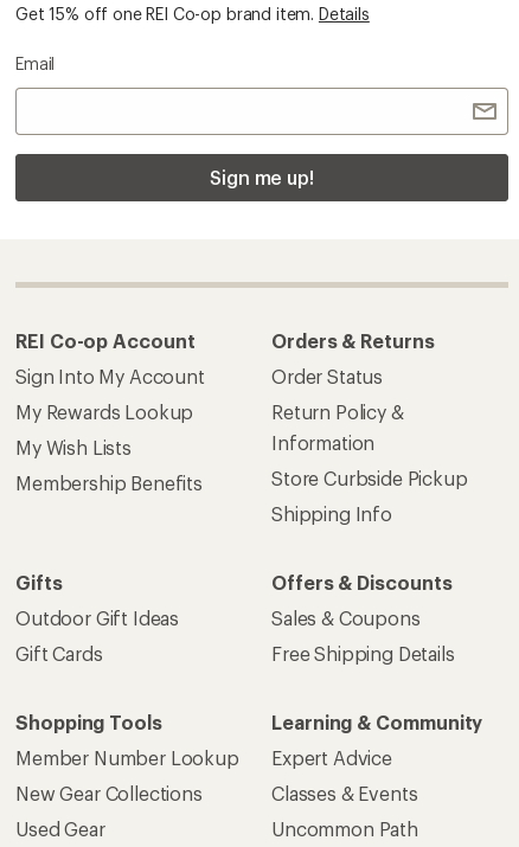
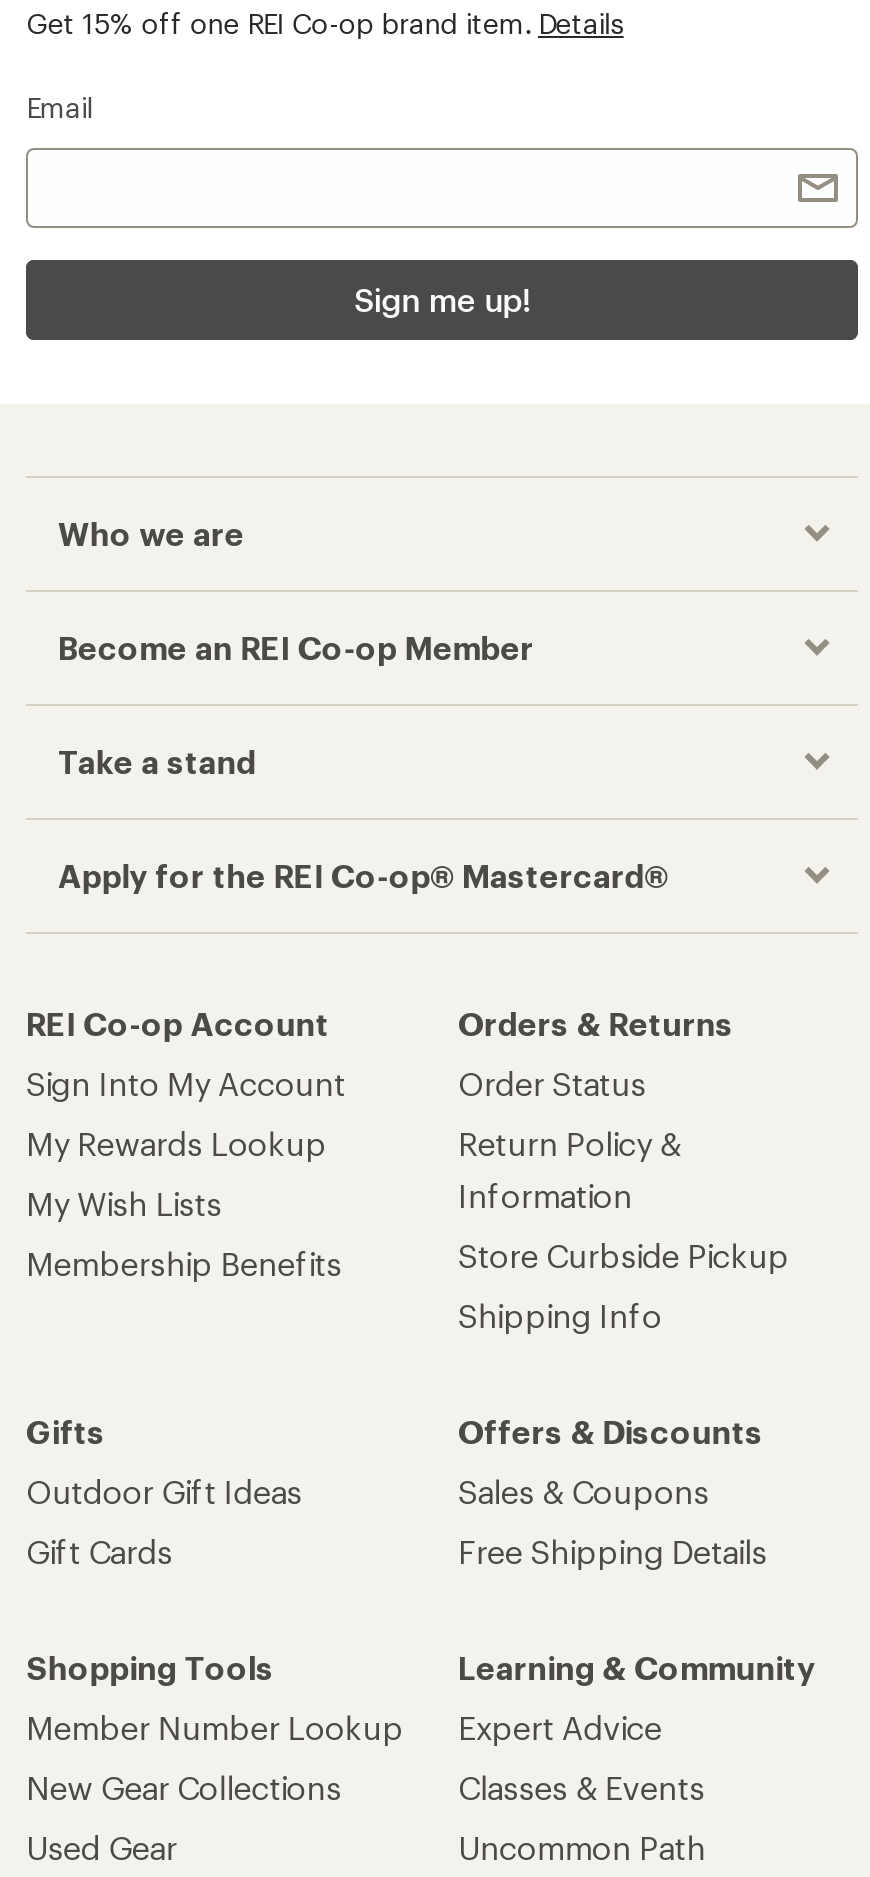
none -> [58,514,668,894] Who we are | Become an REI Co-op Member | Take a stand | Apply for the REI Co-op® Mastercard®

